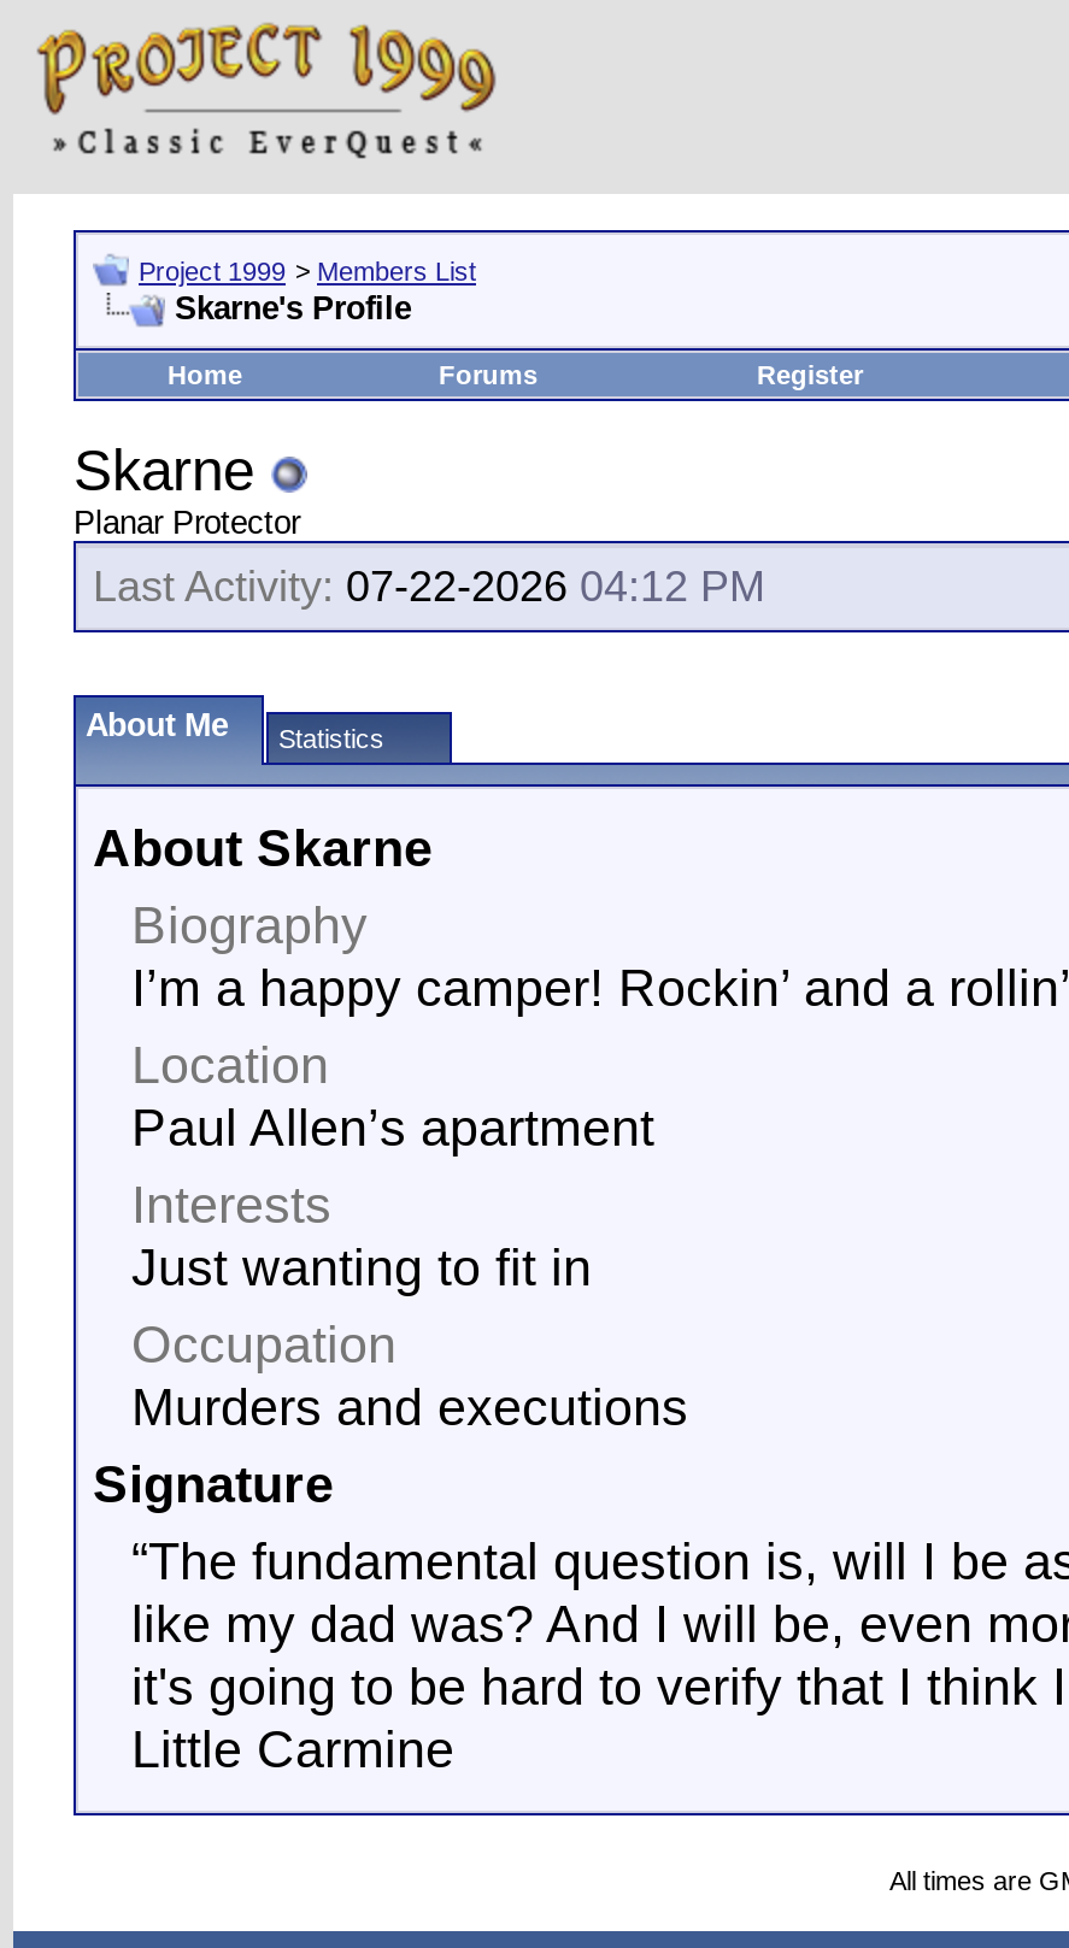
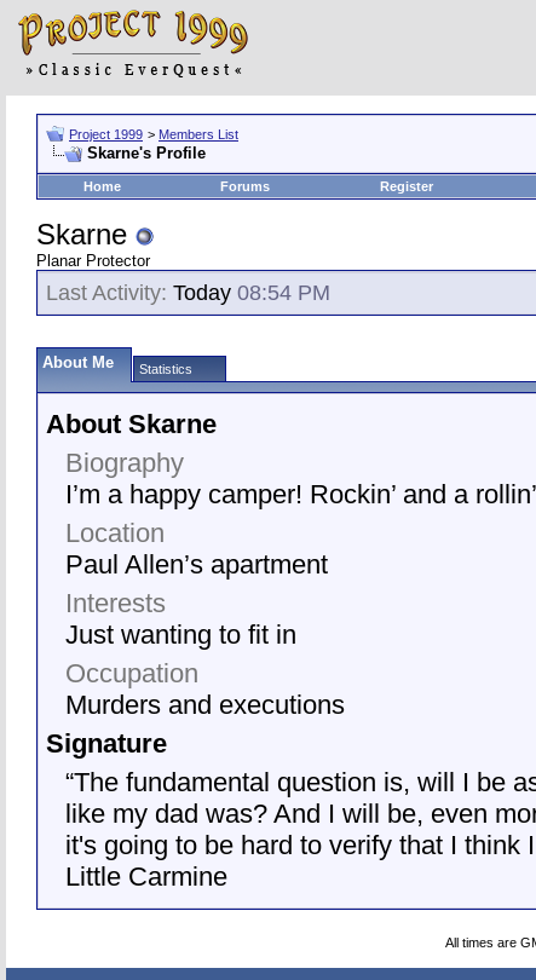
[93,563,765,611] Last Activity: 07-22-2026 04:12 PM -> [46,281,330,305] Last Activity: Today 08:54 PM

